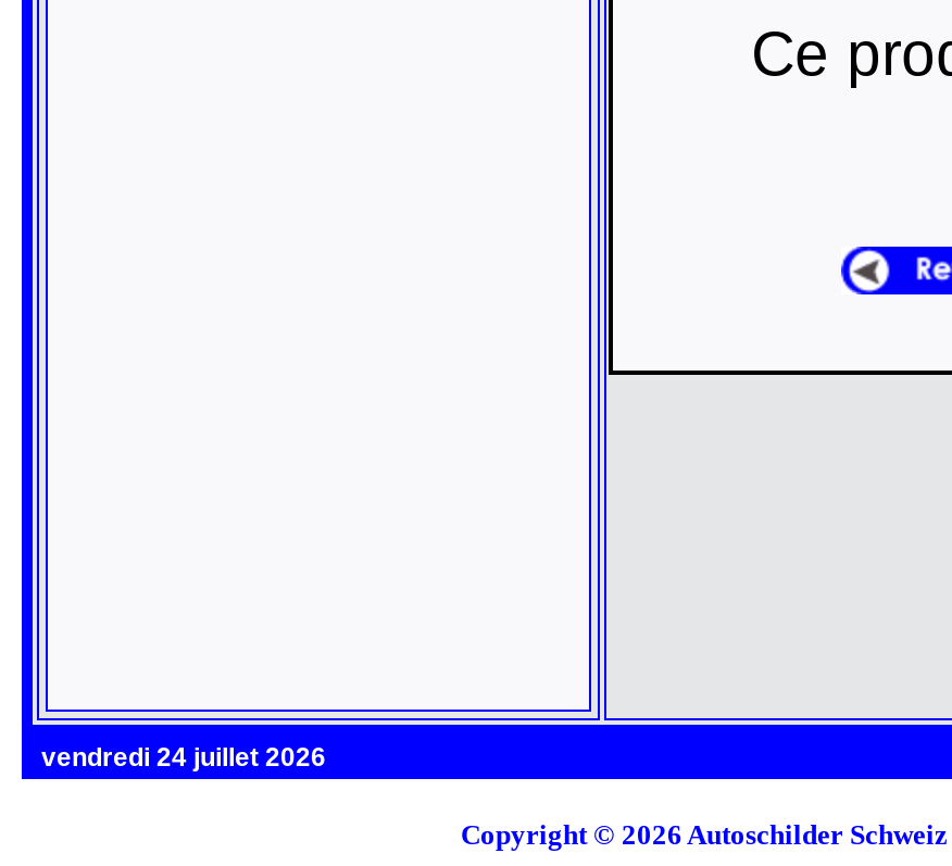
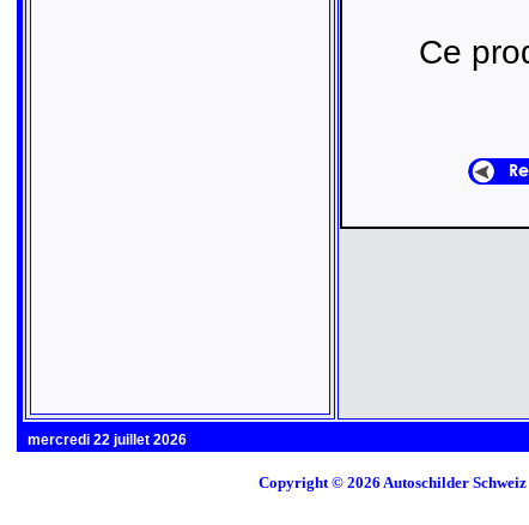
[28,742,339,773] vendredi 24 juillet 2026 -> [20,432,194,448] mercredi 22 juillet 2026

